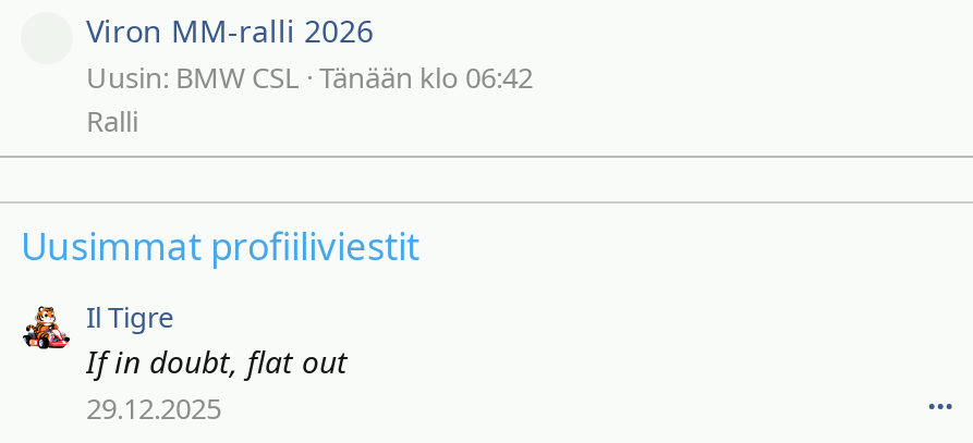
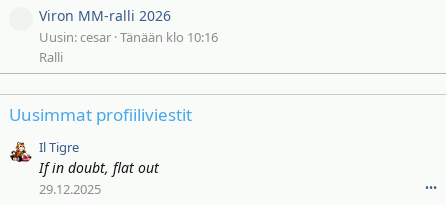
[86,57,533,97] Uusin: BMW CSL Tänään klo 06:42 -> [39,28,218,46] Uusin: cesar Tänään klo 10:16

